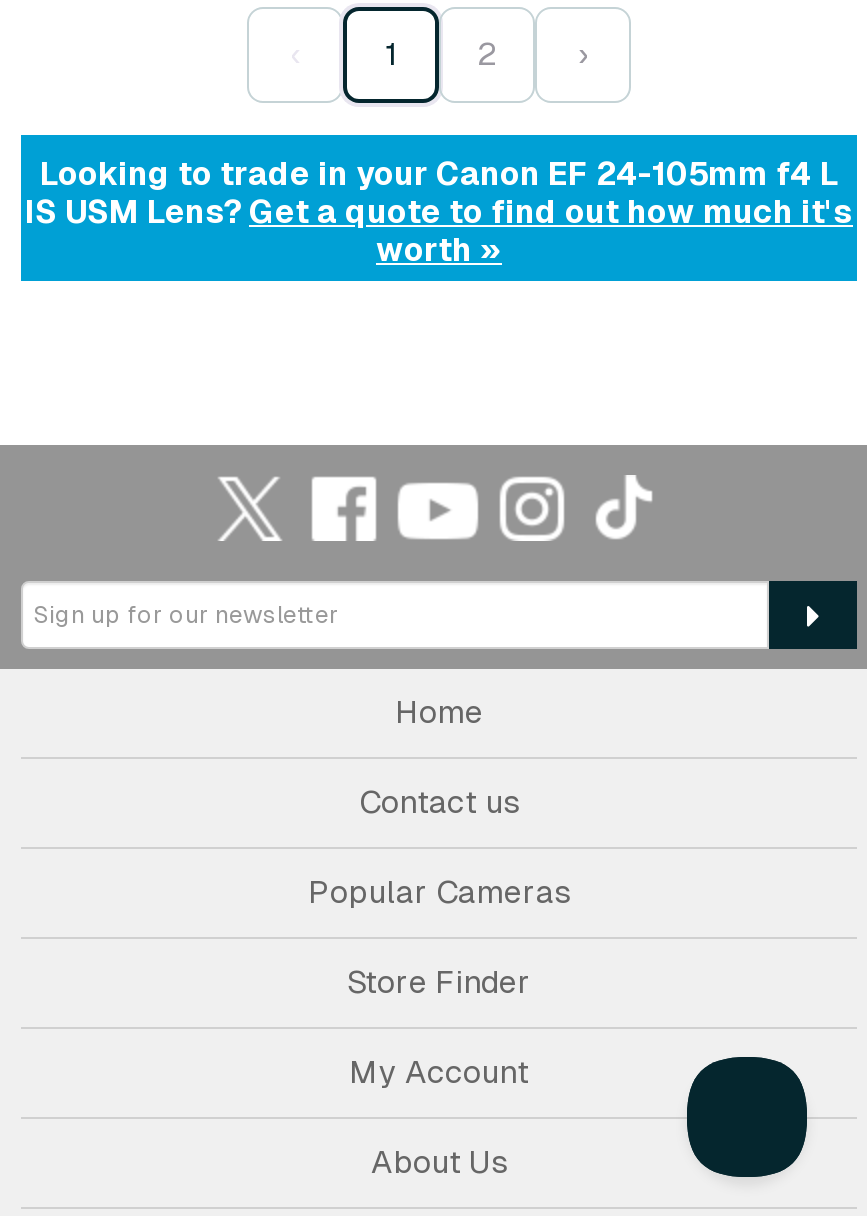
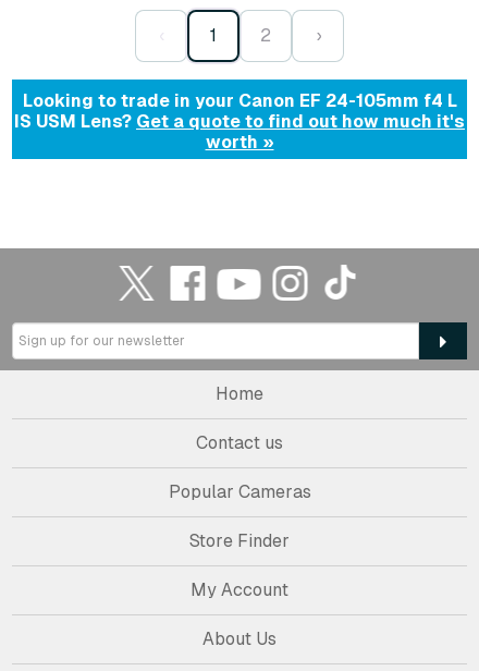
[685,1055,809,1179] [image] -> none

